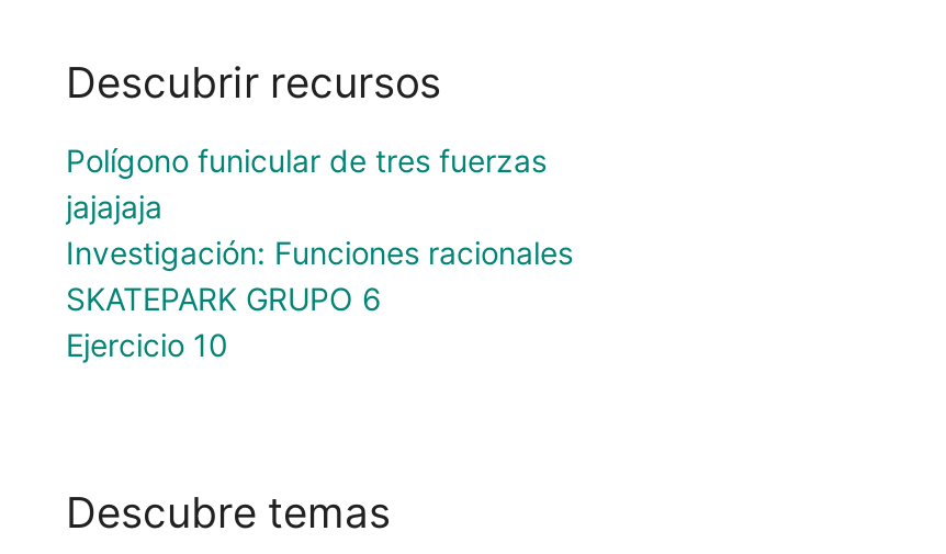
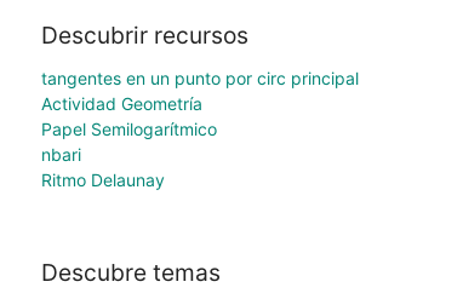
[66,142,573,364] Polígono funicular de tres fuerzas | jajajaja | Investigación: Funciones racionales | SKATEPARK GRUPO 6 | Ejercicio 10 -> [41,68,359,191] tangentes en un punto por circ principal | Actividad Geometría | Papel Semilogarítmico | nbari | Ritmo Delaunay

